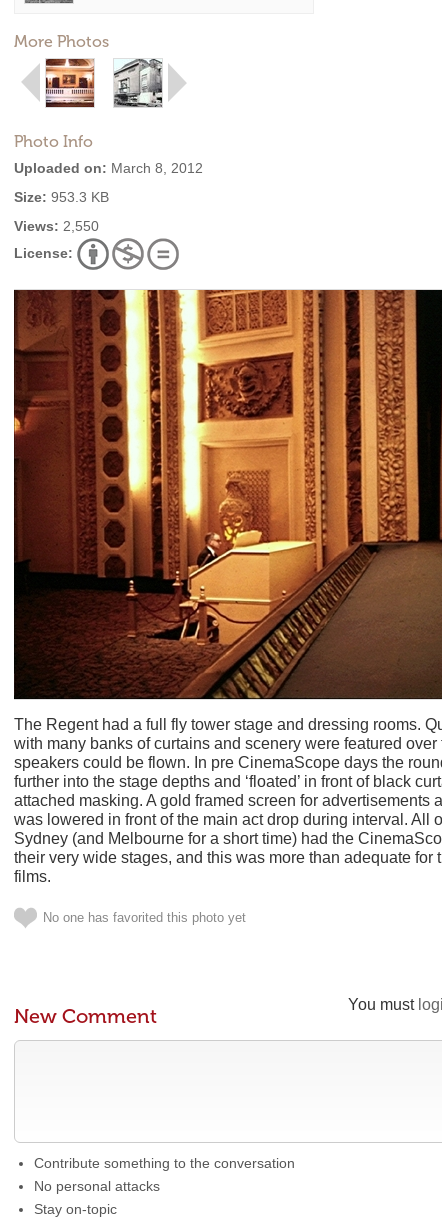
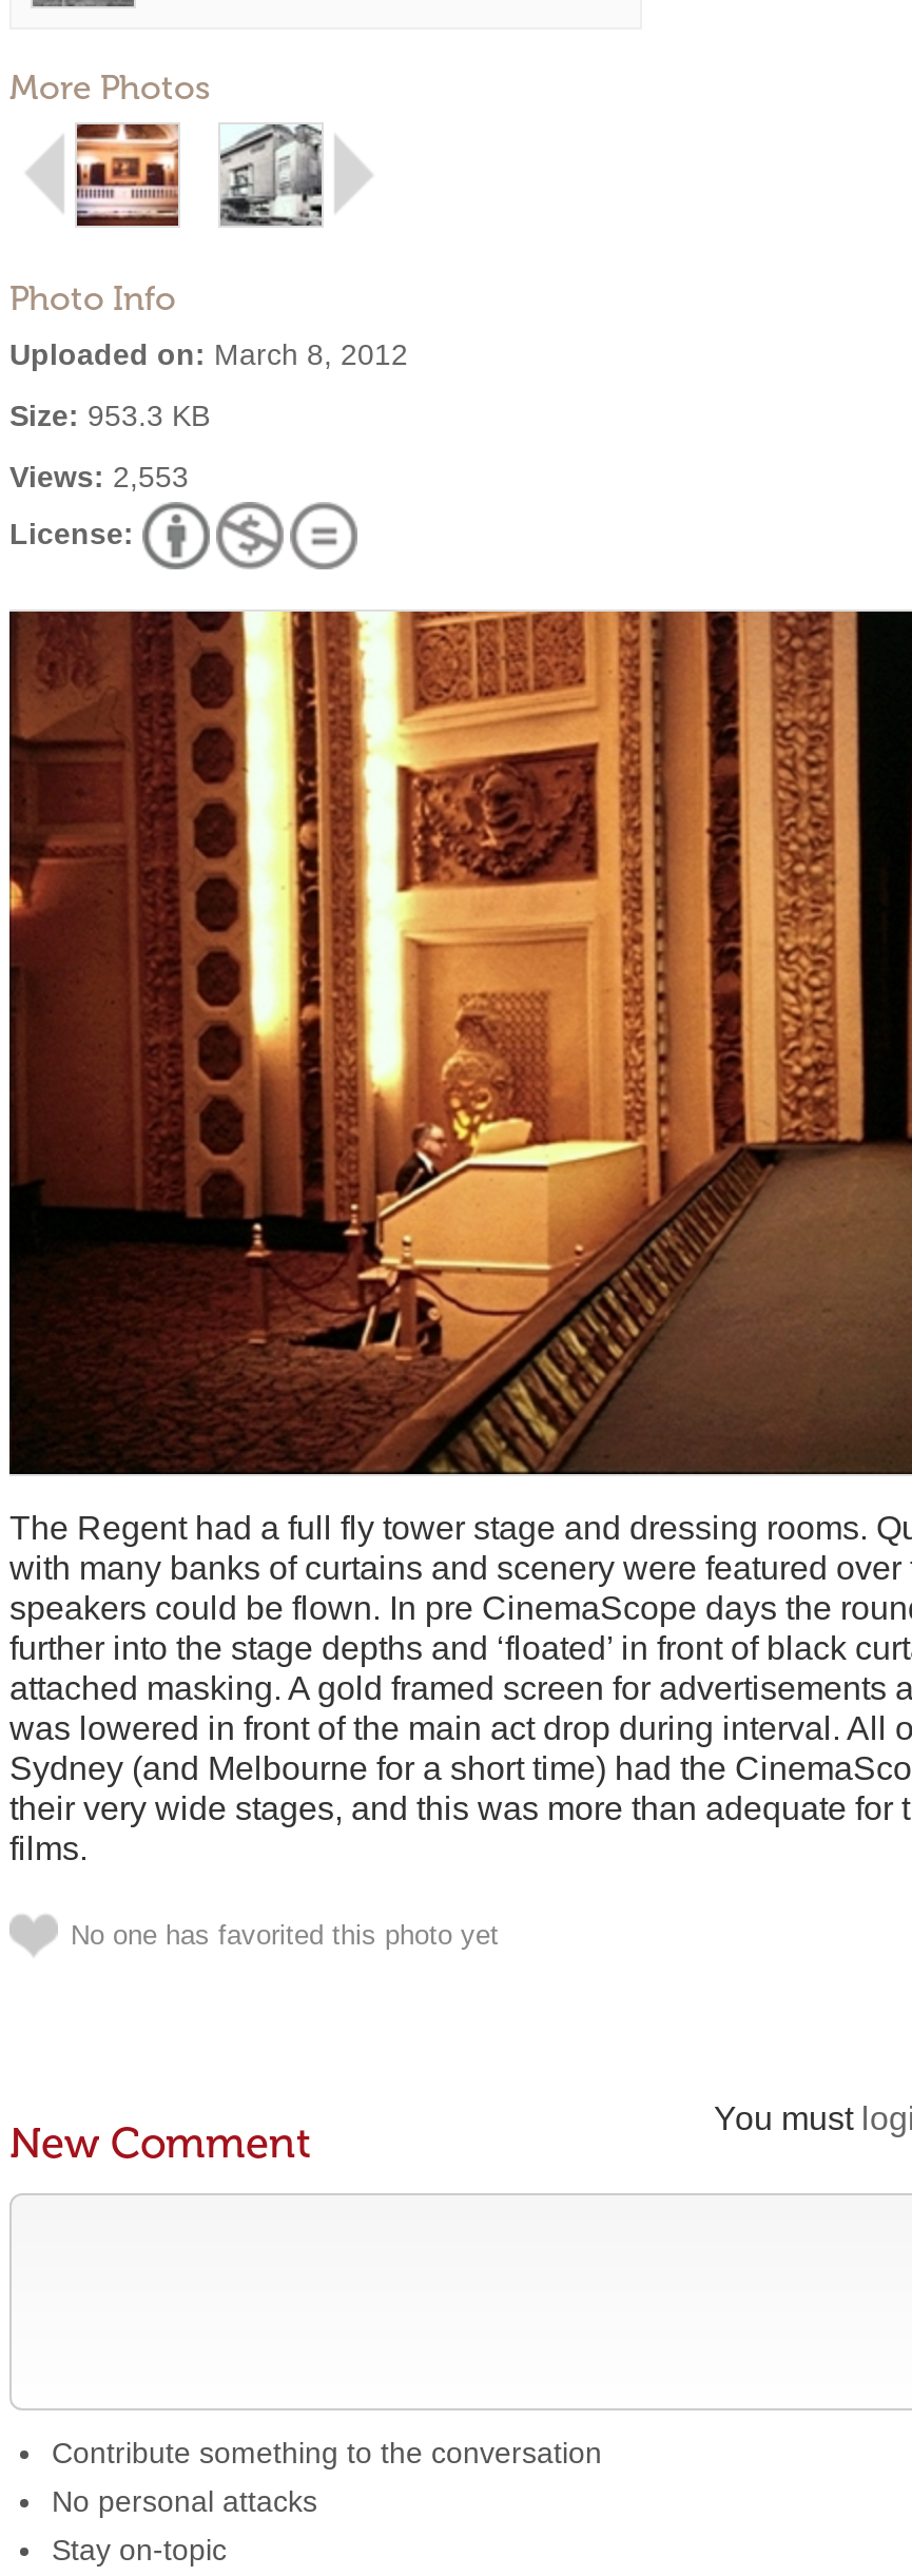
[14,218,99,234] Views: 2,550 -> [9,460,189,493] Views: 2,553

